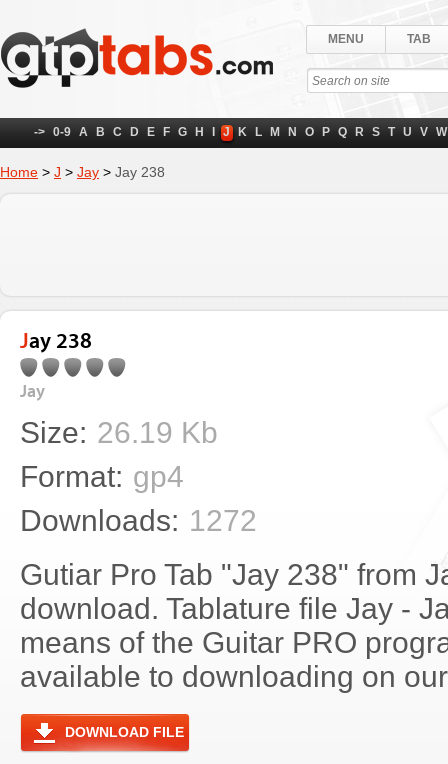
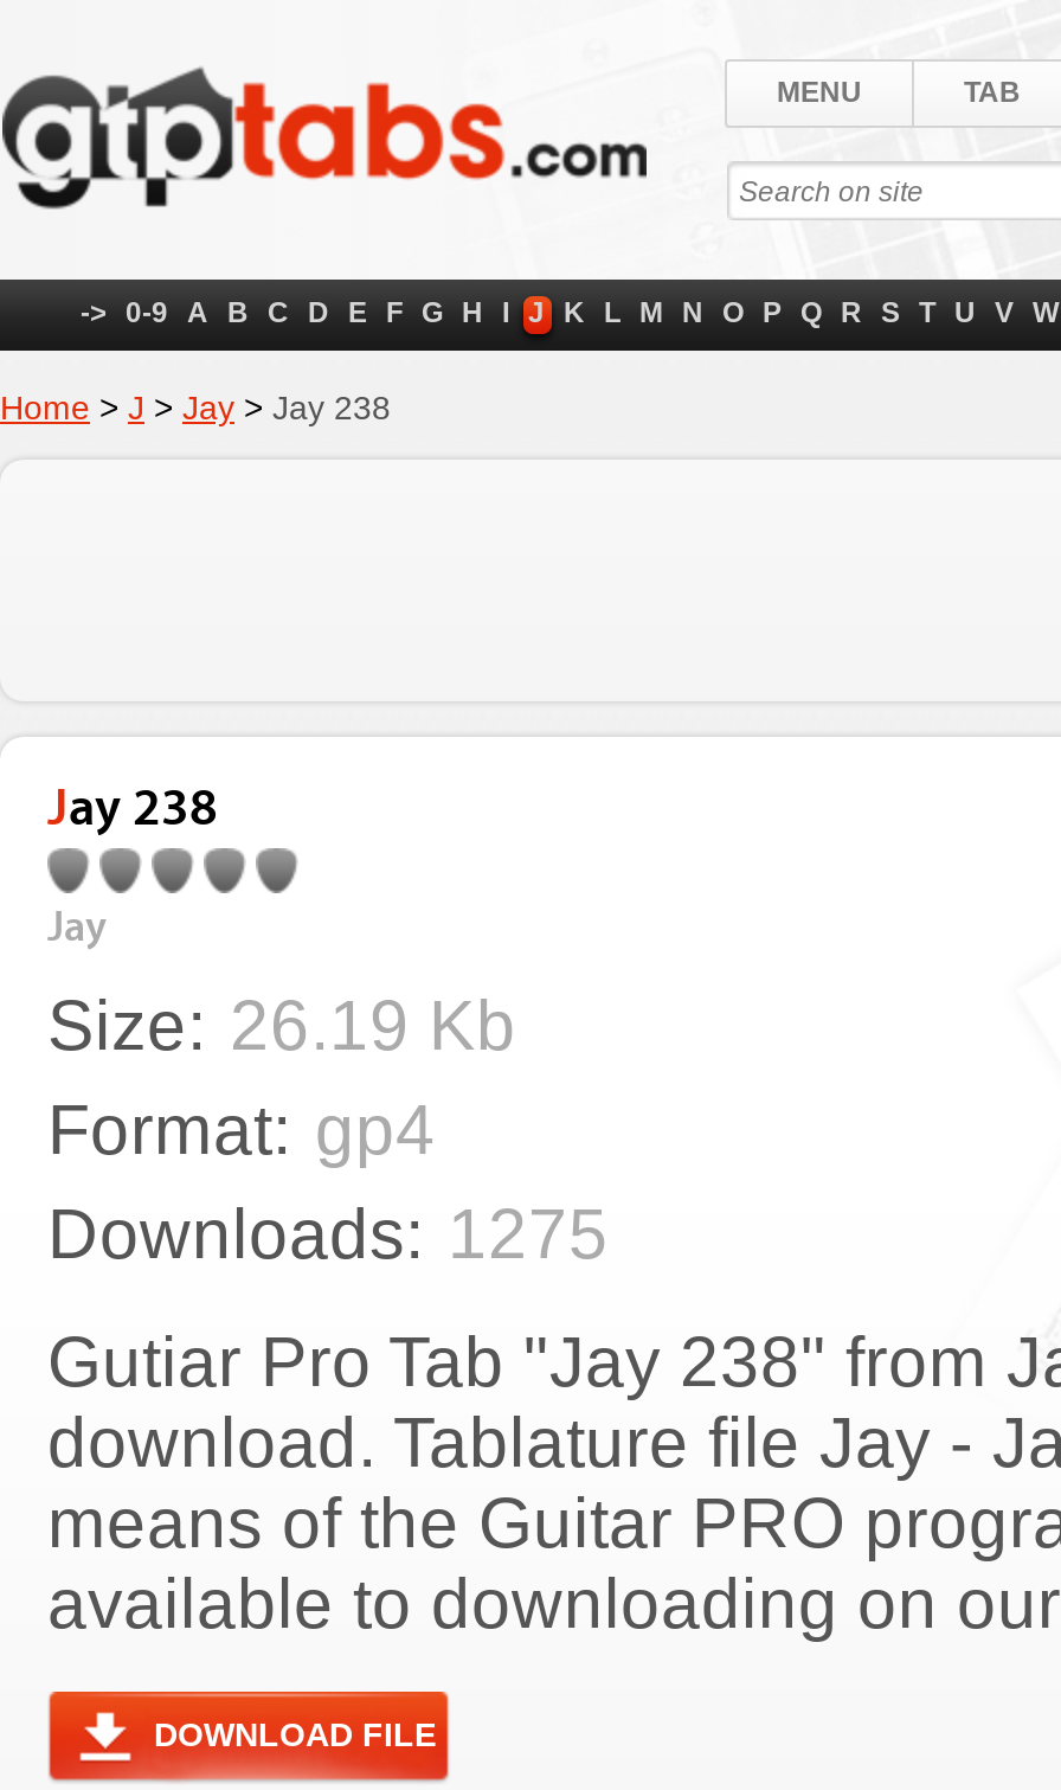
[20,504,257,537] Downloads: 1272 -> [47,1194,609,1272] Downloads: 1275

